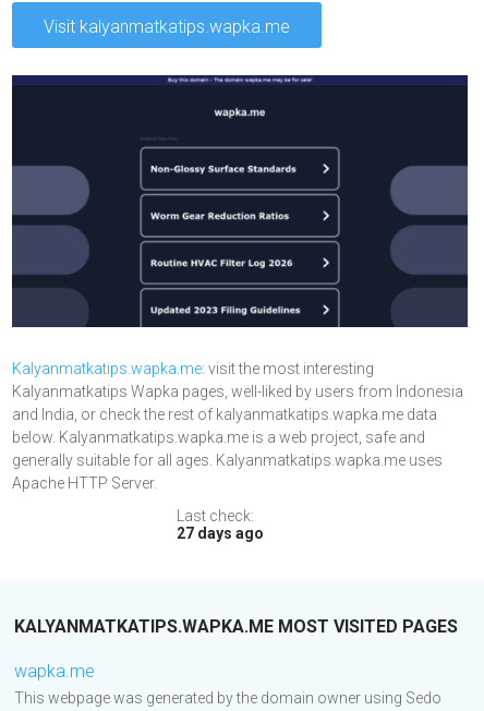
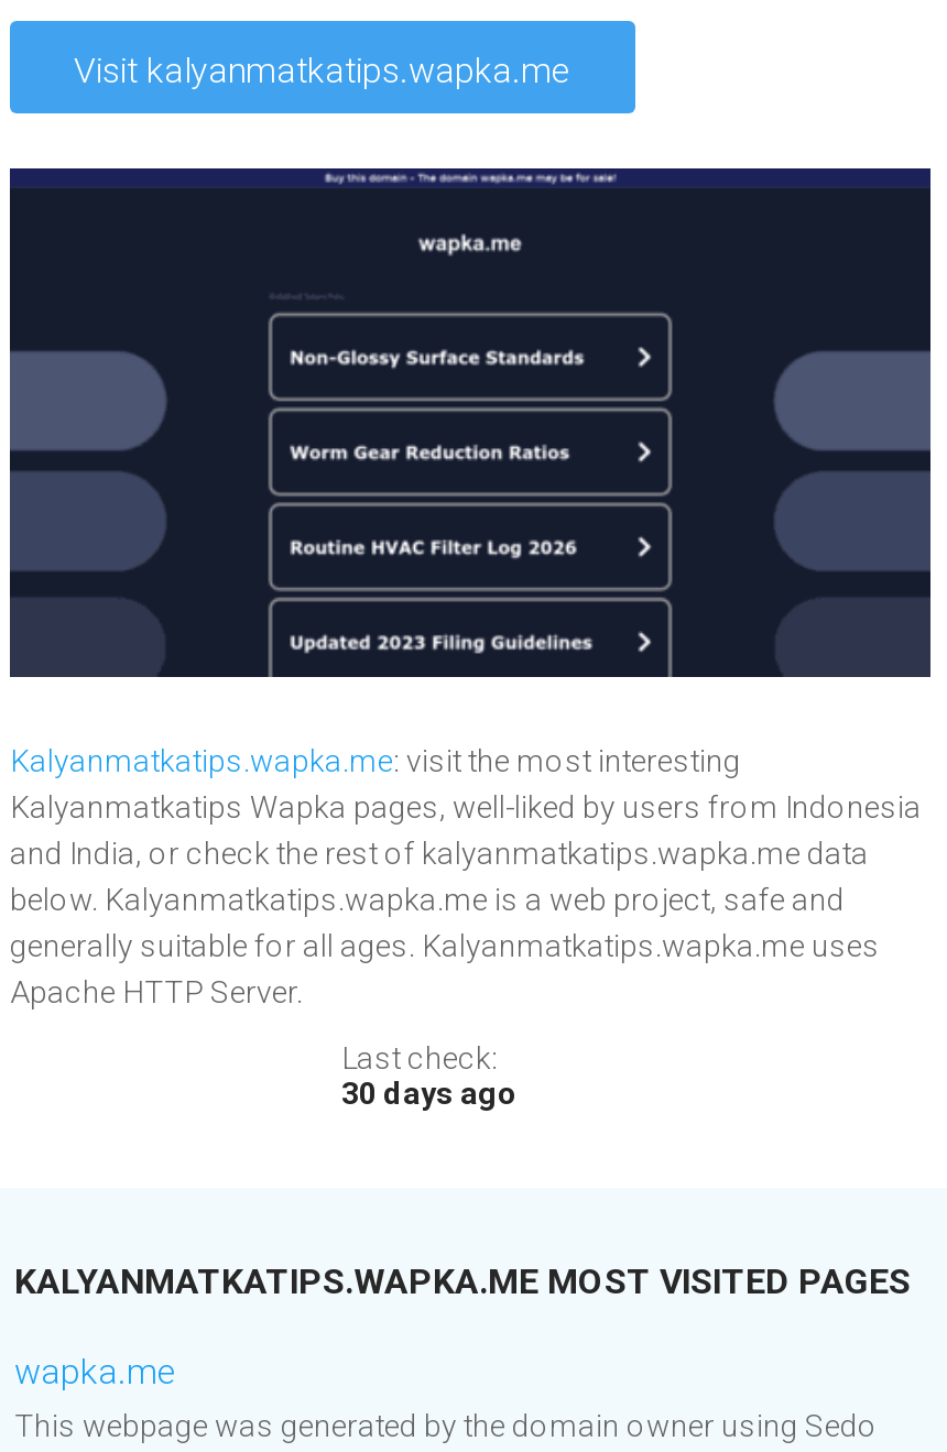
[176,525,263,542] 27 days ago -> [341,1076,518,1111] 30 days ago

